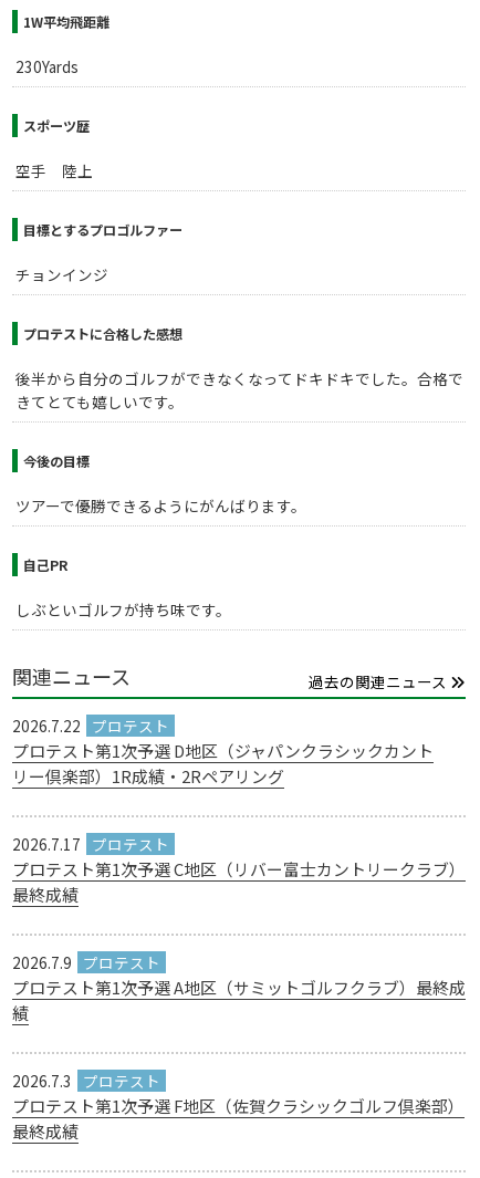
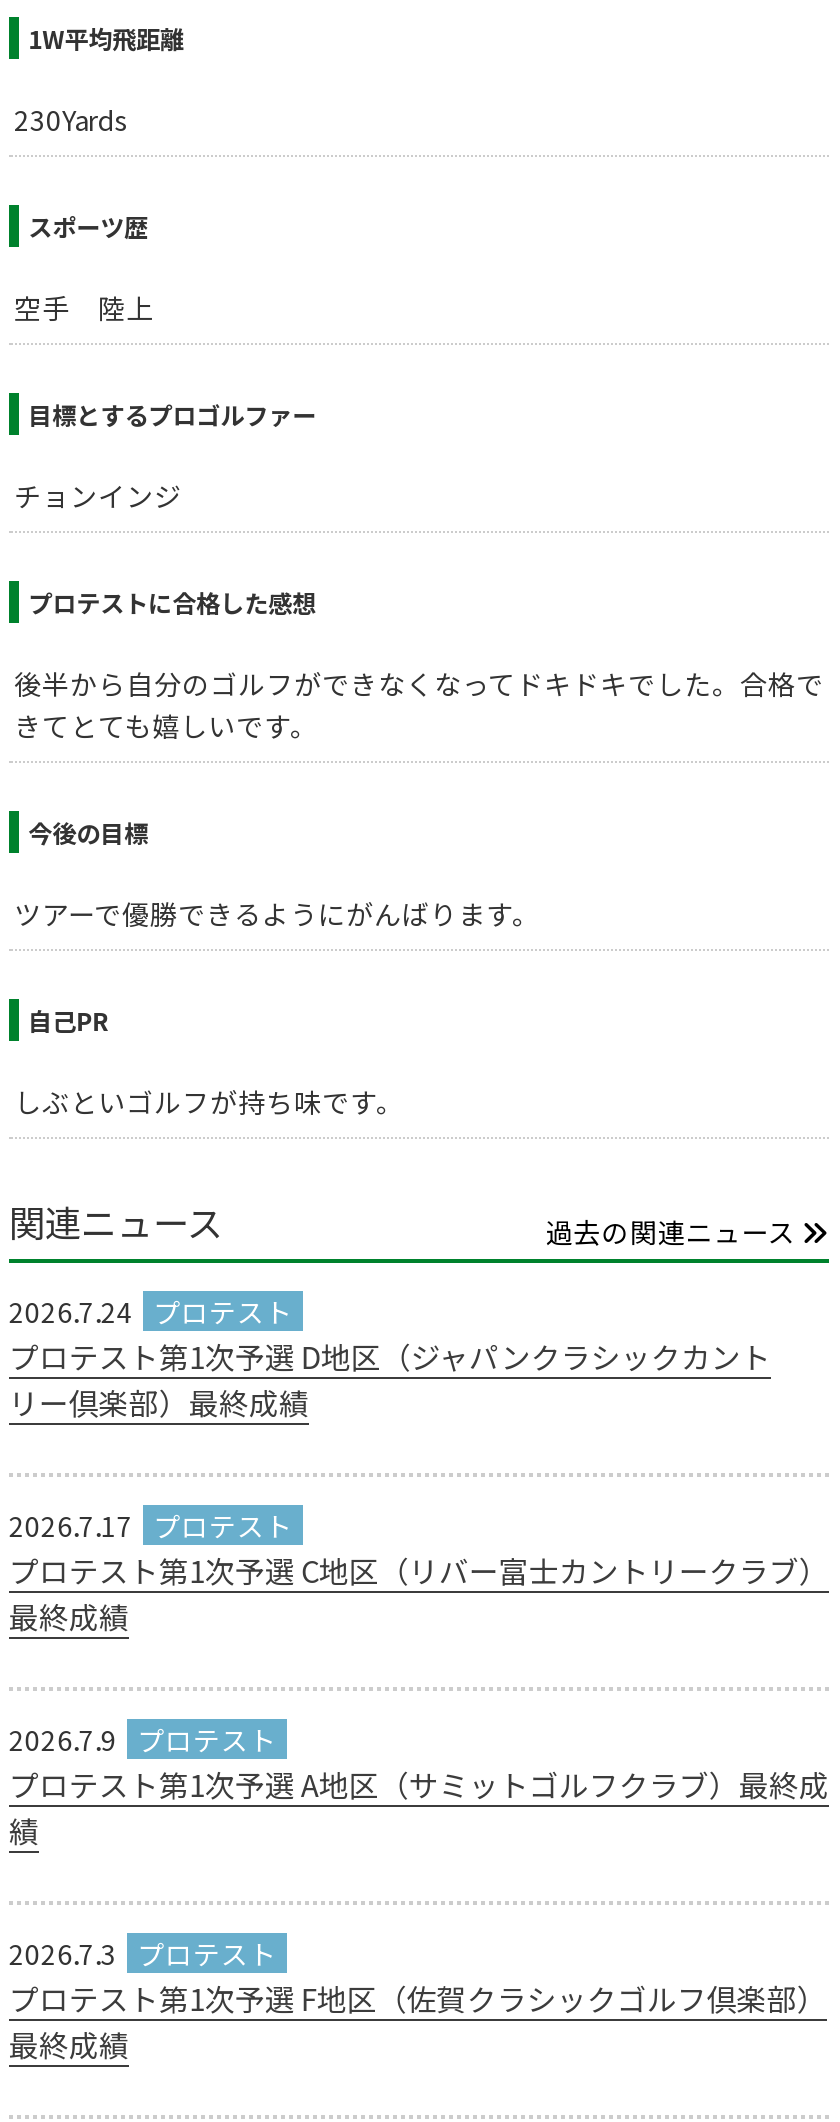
[12,714,81,737] 2026.7.22 -> [9,1291,133,1331] 2026.7.24
[12,764,284,787] リー倶楽部）1R成績・2Rペアリング -> [9,1381,309,1423] リー倶楽部）最終成績

